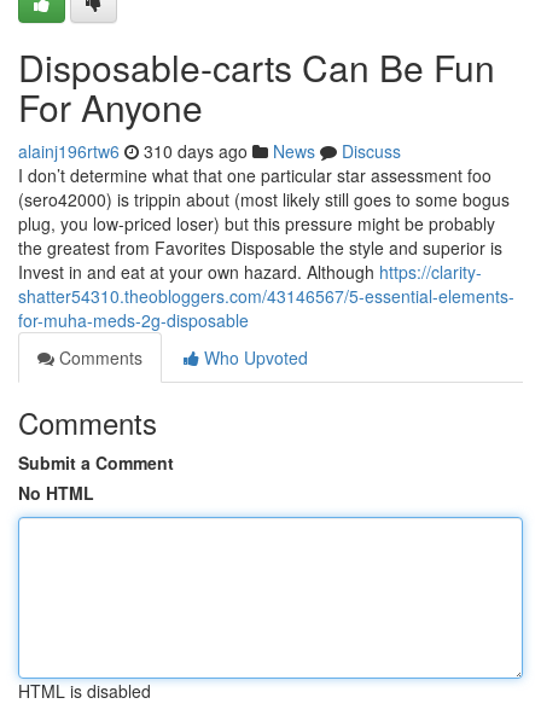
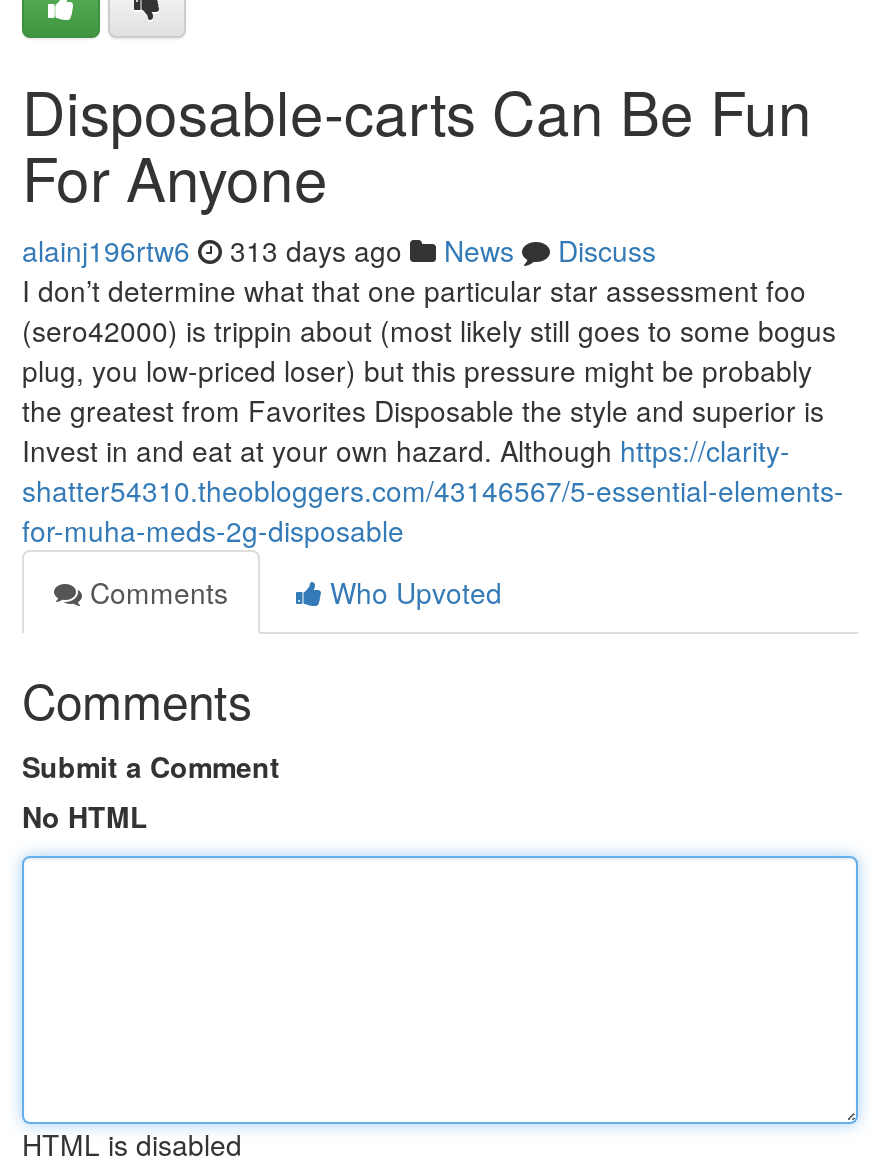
[18,139,401,163] alainj196rtw6 310 days ago News Discuss -> [22,230,656,270] alainj196rtw6 313 days ago News Discuss

